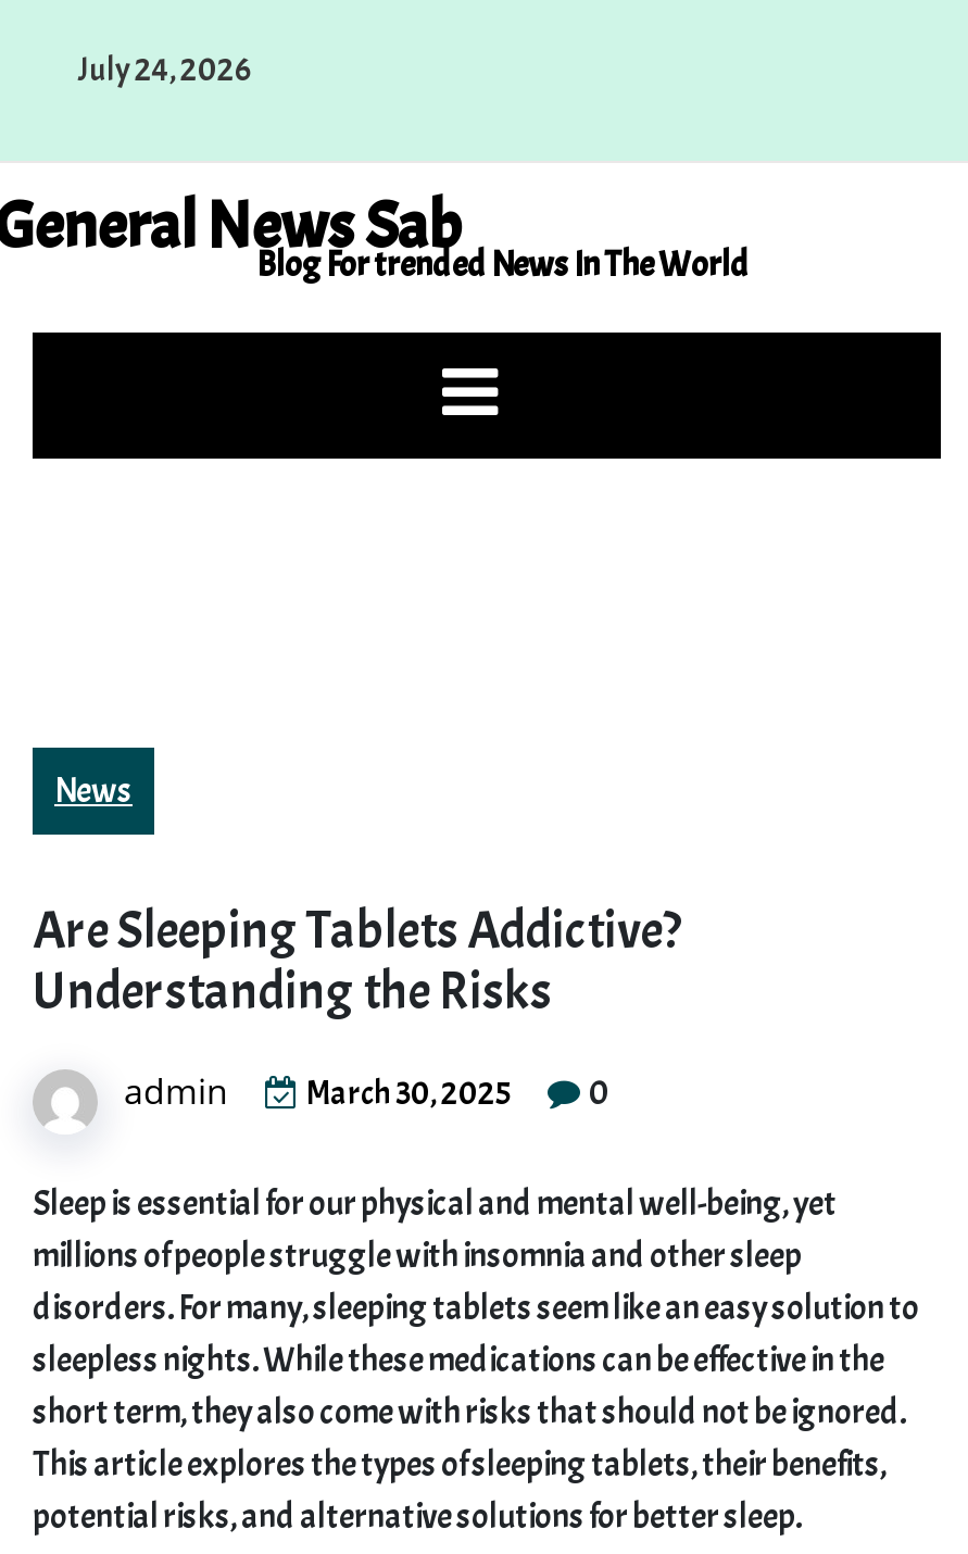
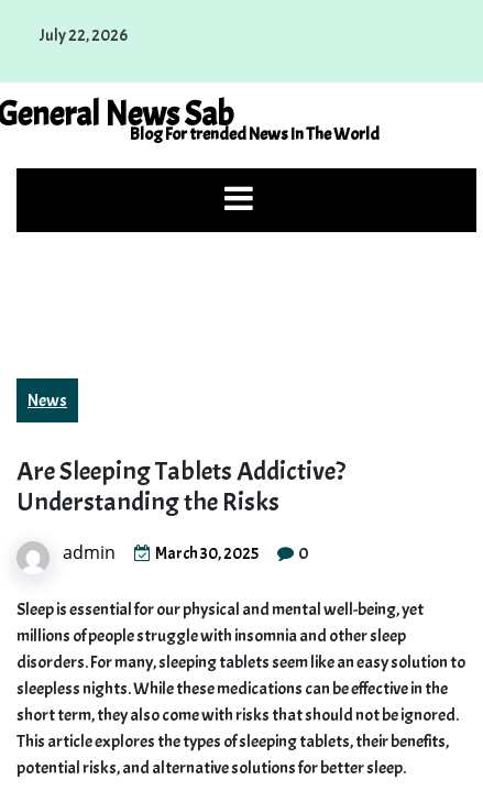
[78,50,252,91] July 24, 2026 -> [40,25,128,46] July 22, 2026

